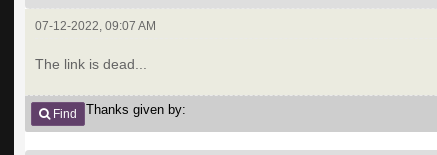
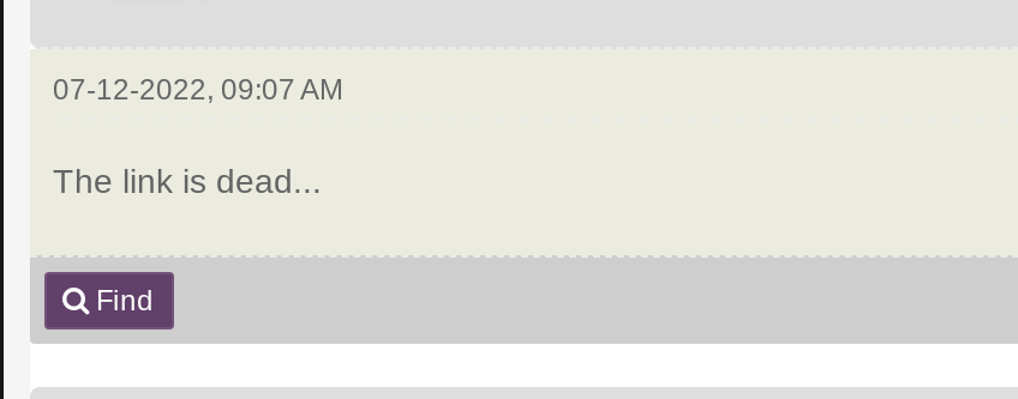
[85,102,185,117] Thanks given by: -> none

